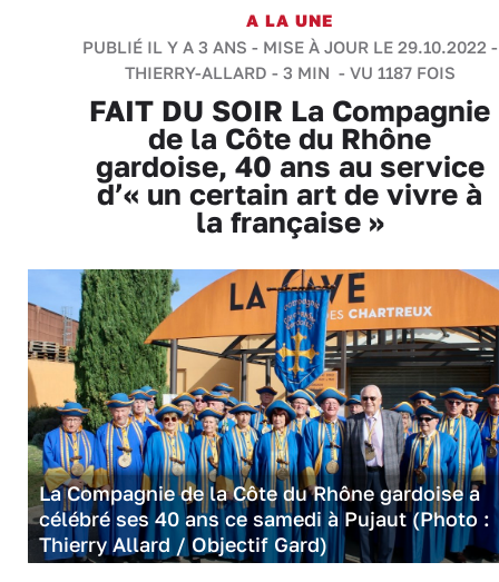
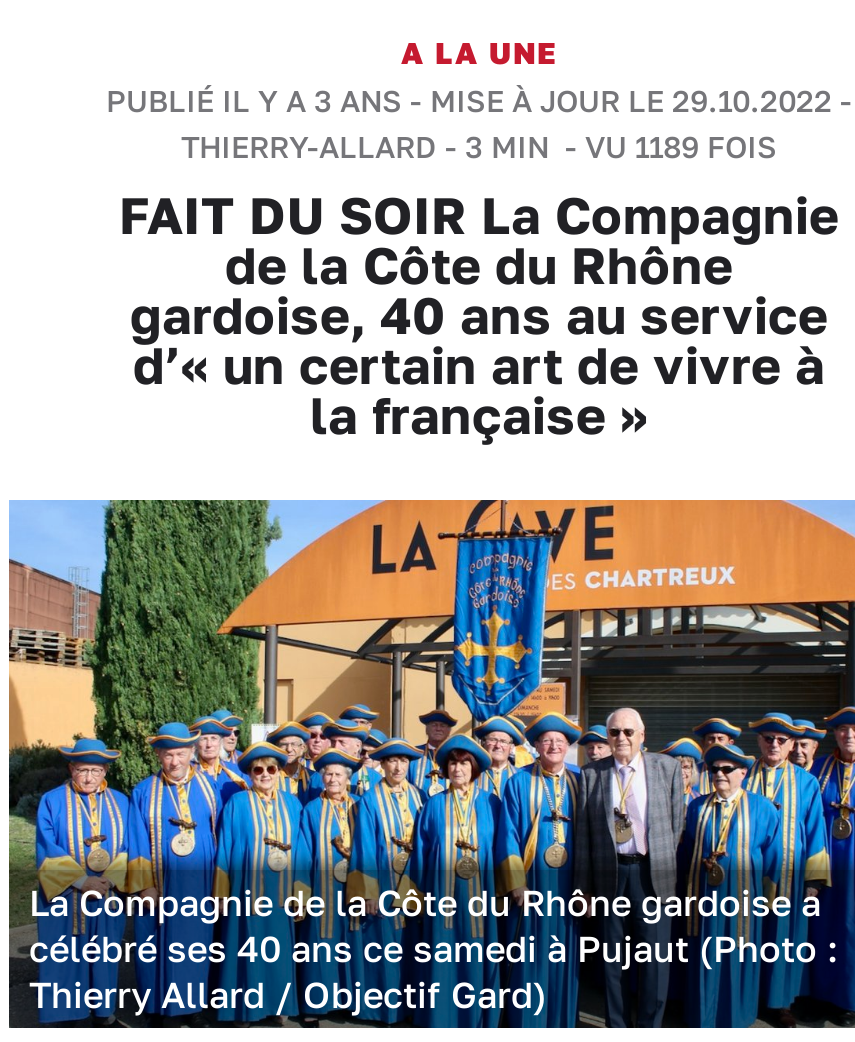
[124,62,455,82] THIERRY-ALLARD - 3 MIN - VU 1187 FOIS -> [181,128,777,164] THIERRY-ALLARD - 3 MIN - VU 1189 FOIS

